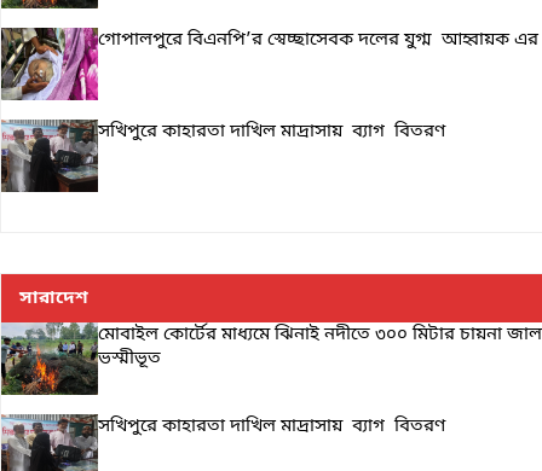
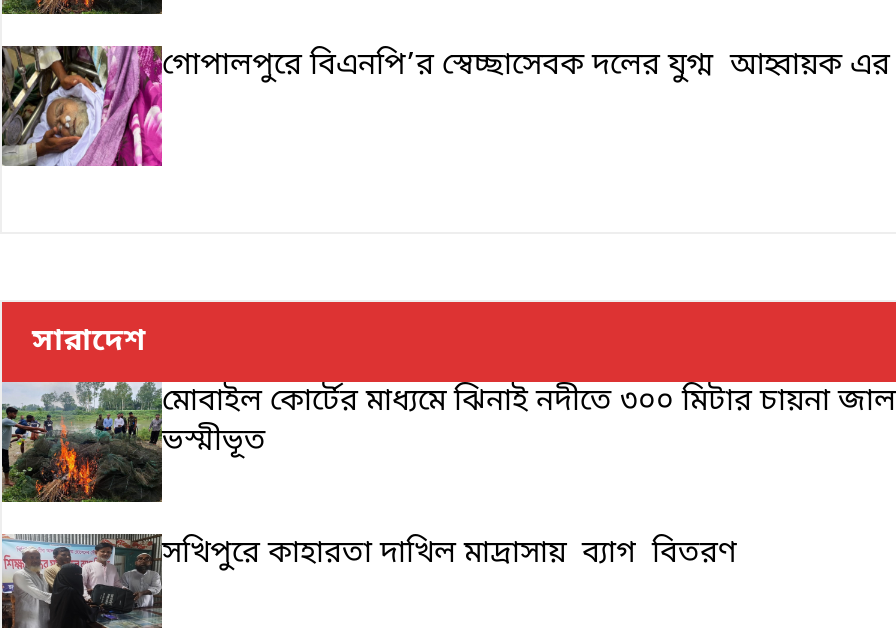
[4,120,450,193] [image] | সখিপুরে কাহারতা দাখিল মাদ্রাসায় ব্যাগ বিতরণ -> none

